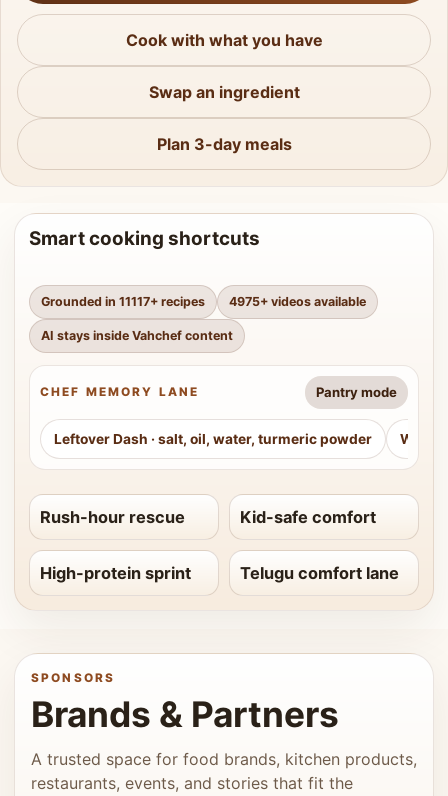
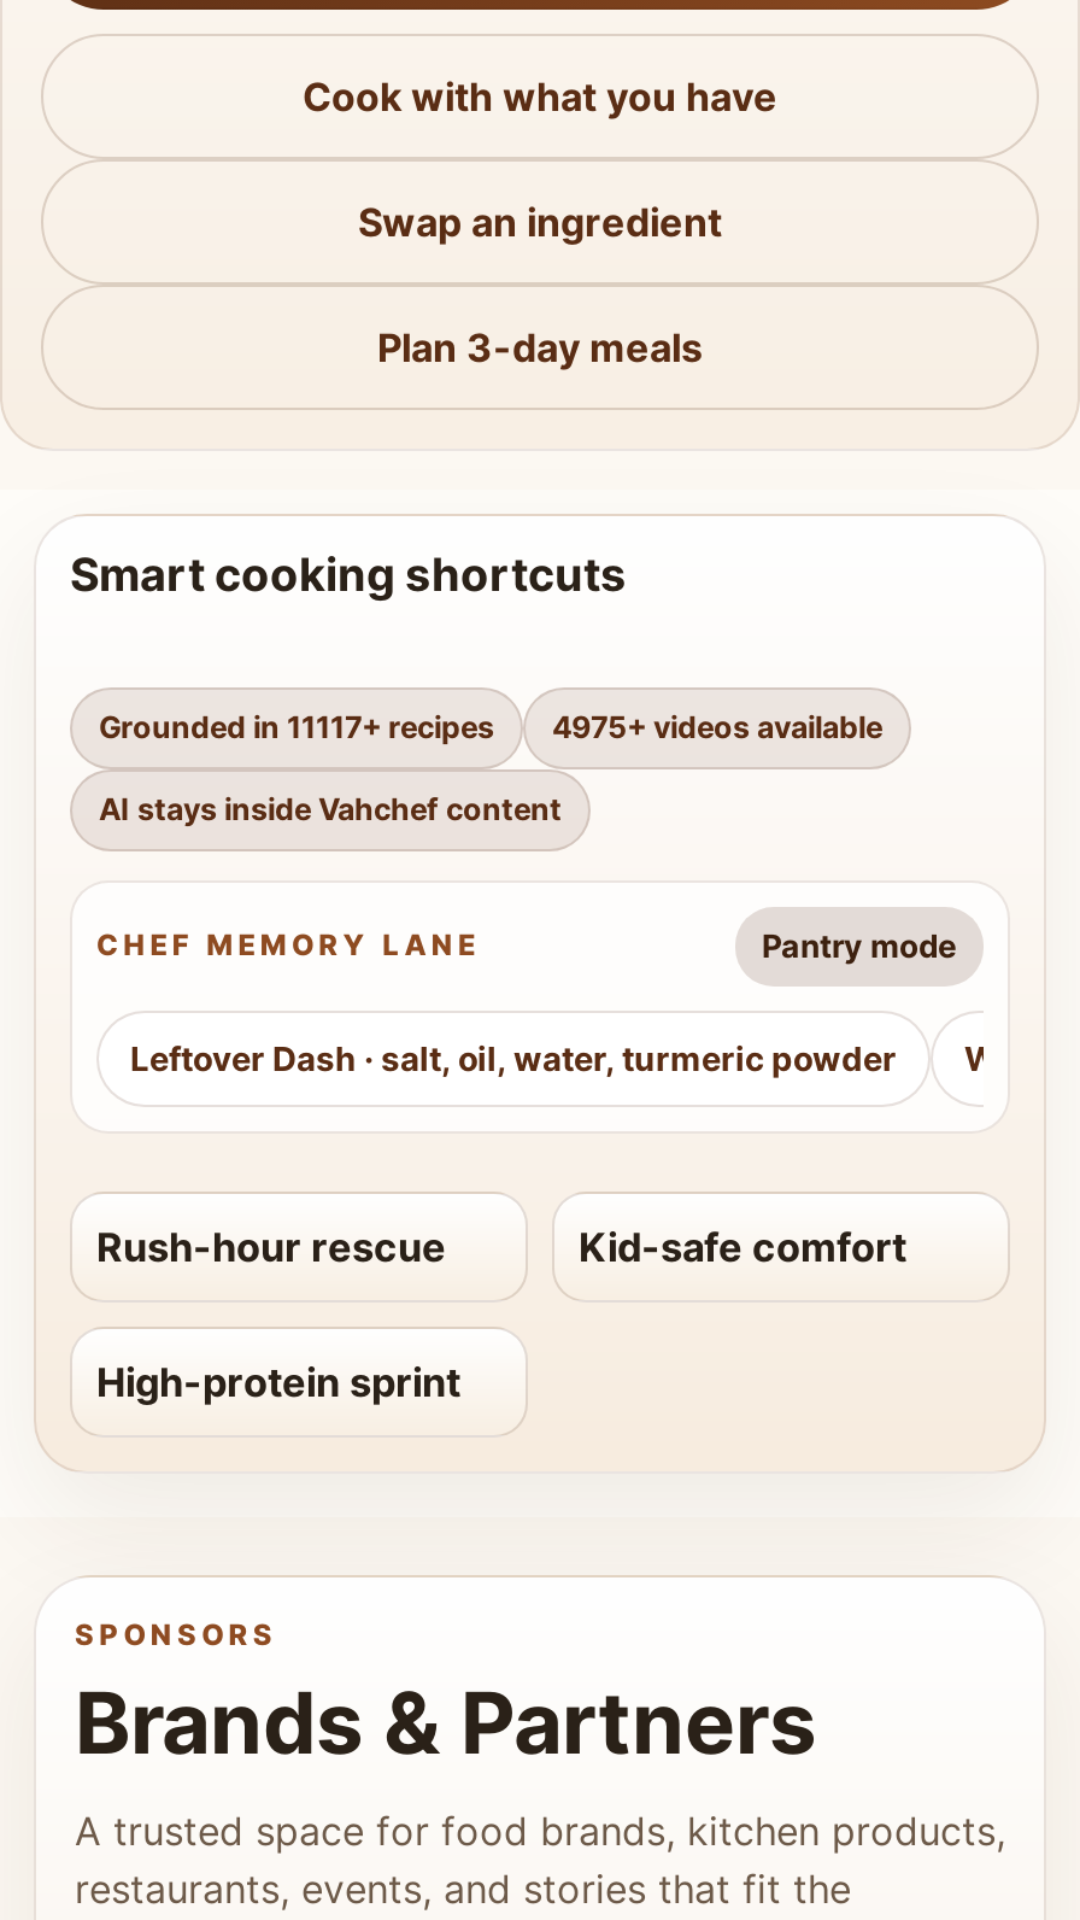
[240,563,399,583] Telugu comfort lane -> none

